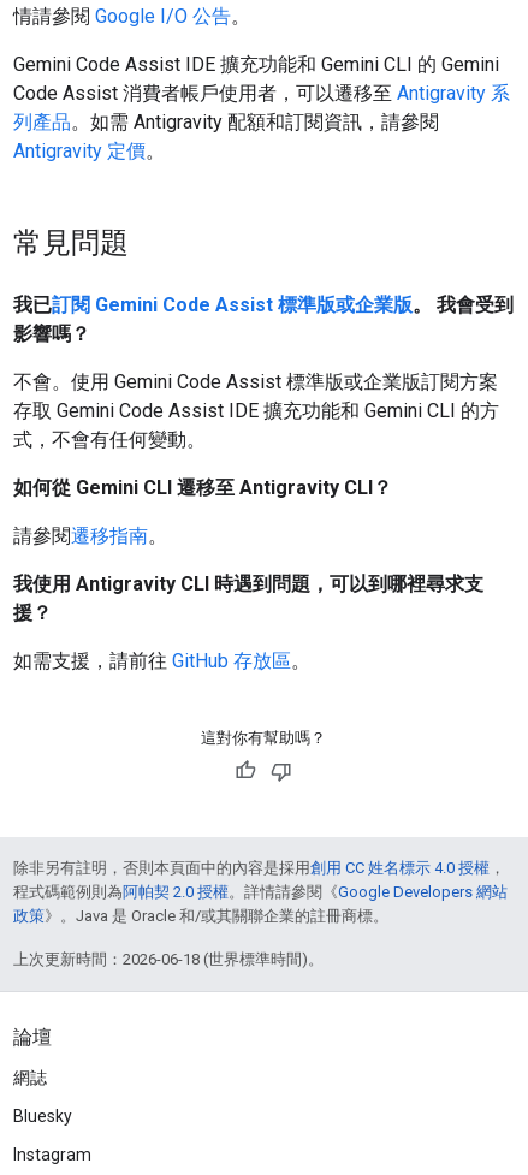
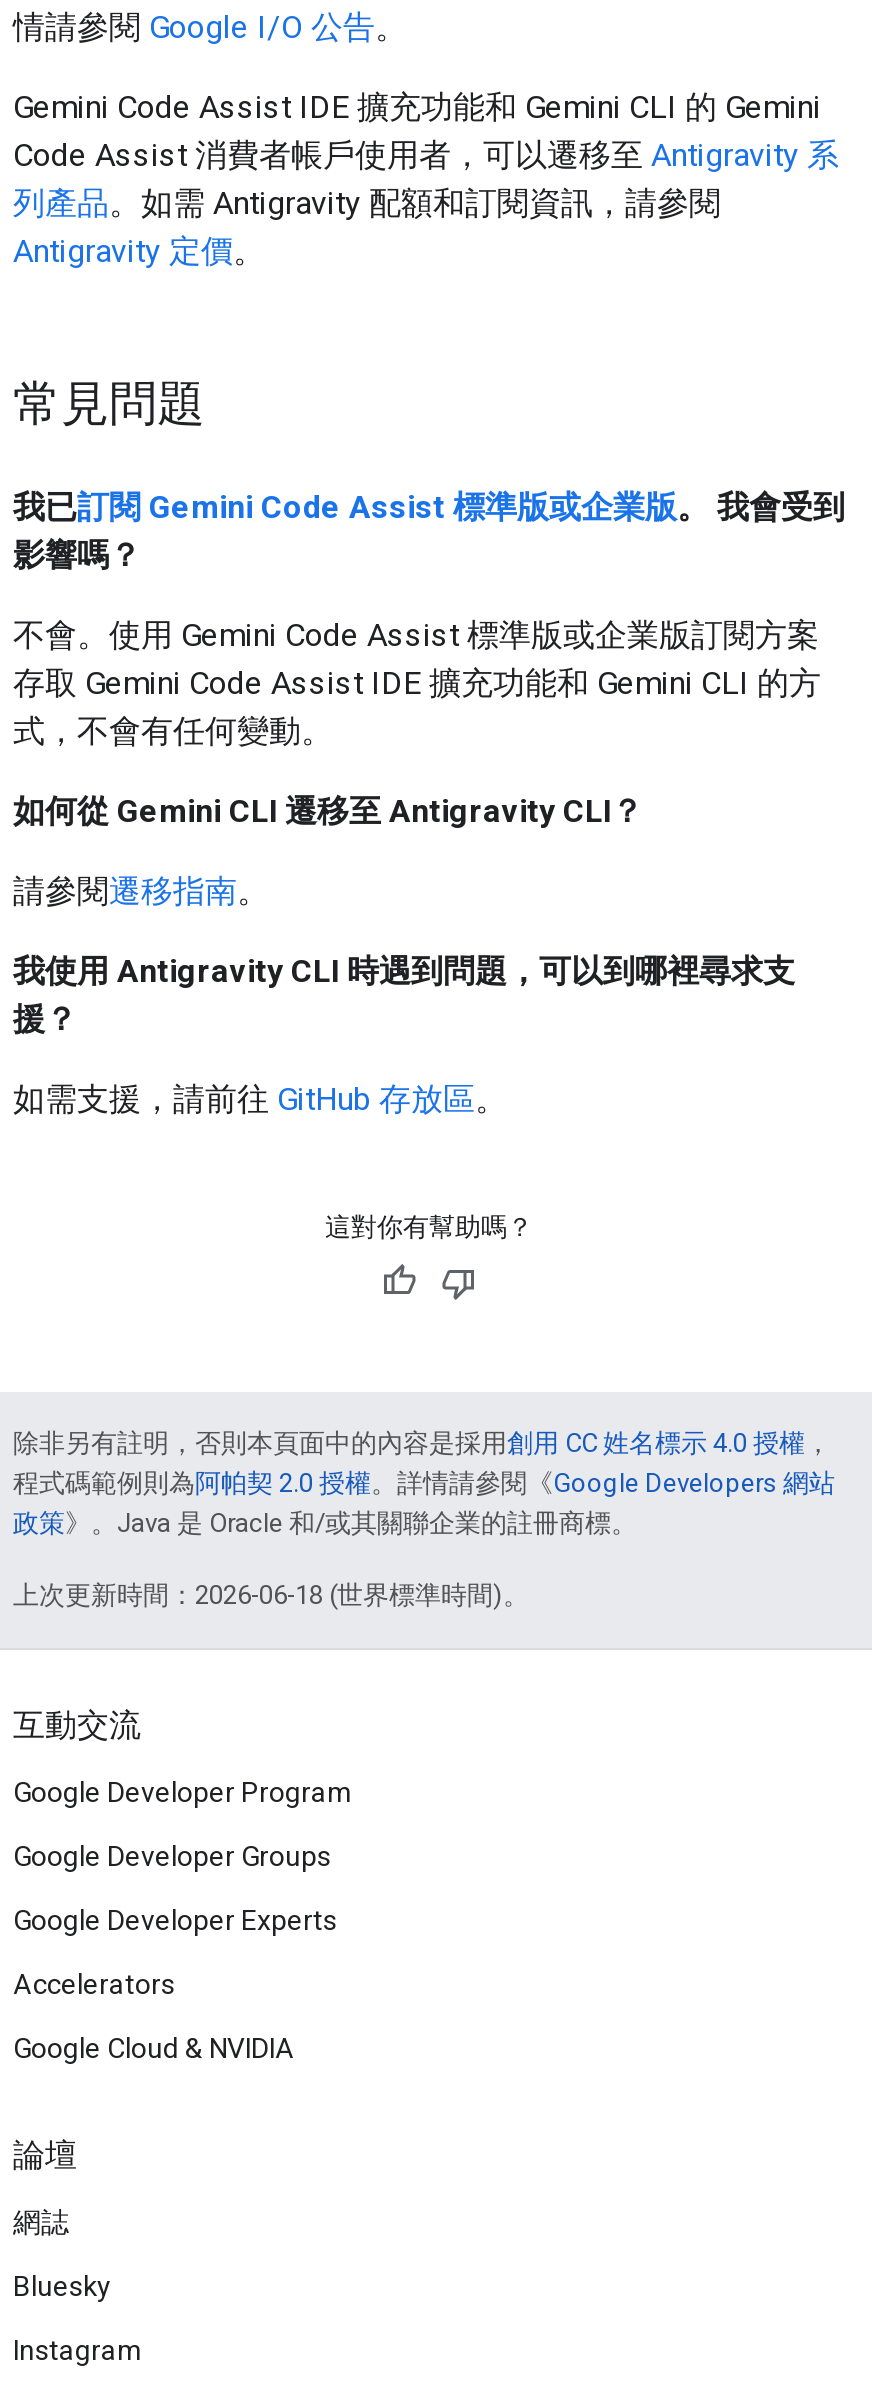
none -> [13,1706,353,2064] 互動交流 | Google Developer Program | Google Developer Groups | Google Developer Experts | Accelerators | Google Cloud & NVIDIA

